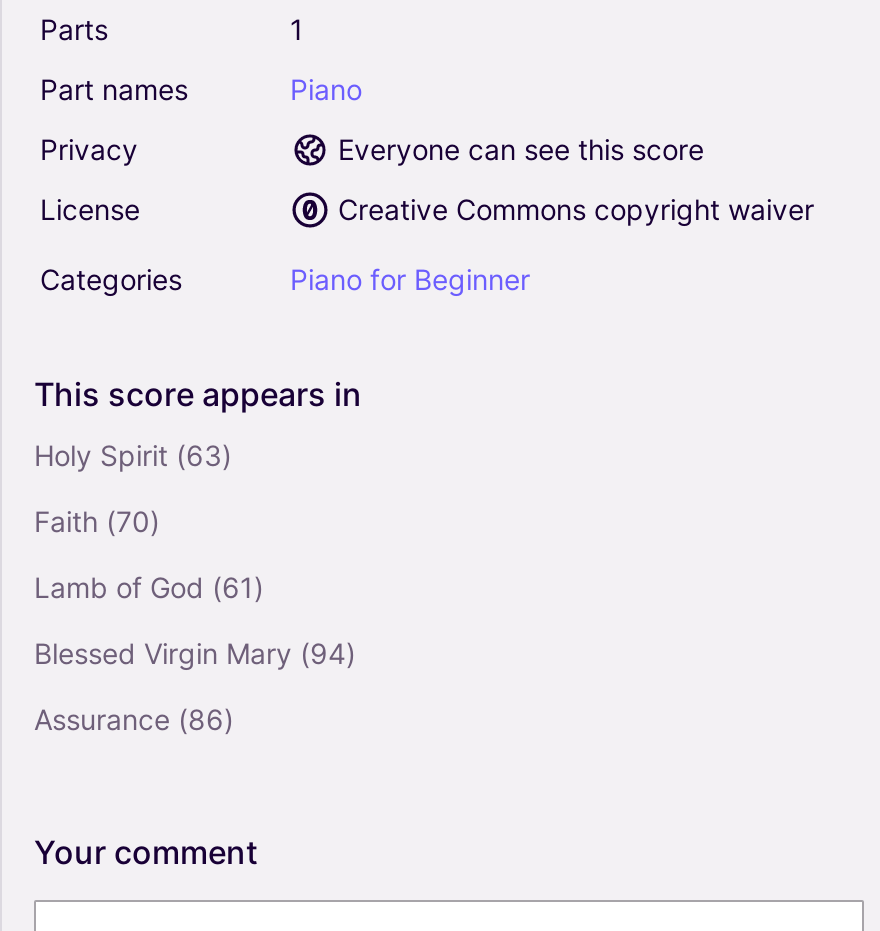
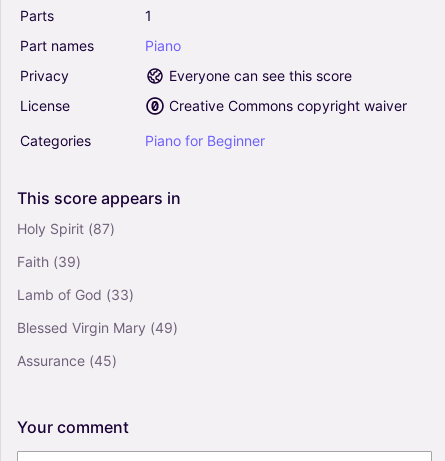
[34,439,232,473] Holy Spirit (63) -> [17,220,115,237] Holy Spirit (87)
[34,505,160,539] Faith (70) -> [17,253,81,270] Faith (39)
[34,571,264,605] Lamb of God (61) -> [17,286,134,303] Lamb of God (33)
[34,637,356,671] Blessed Virgin Mary (94) -> [17,319,178,336] Blessed Virgin Mary (49)
[34,703,234,737] Assurance (86) -> [17,352,117,369] Assurance (45)

